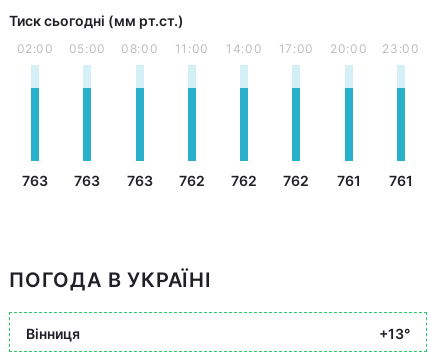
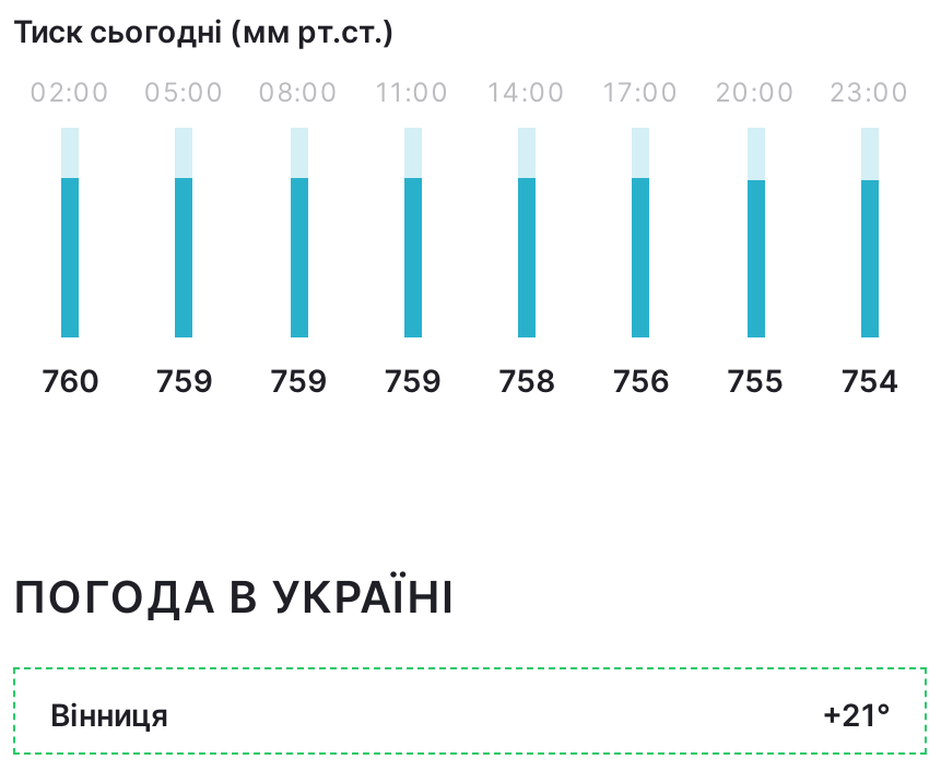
[22,172,48,189] 763 -> [42,361,99,399] 760
[74,172,100,189] 763 -> [156,361,213,399] 759
[127,172,153,189] 763 -> [270,361,327,399] 759
[179,172,205,189] 762 -> [384,361,441,399] 759
[231,172,257,189] 762 -> [499,361,555,399] 758
[283,172,309,189] 762 -> [613,361,670,399] 756
[337,172,361,189] 761 -> [727,361,784,399] 755
[389,172,413,189] 761 -> [841,361,898,399] 754
[379,324,410,341] +13° -> [822,695,890,732] +21°

